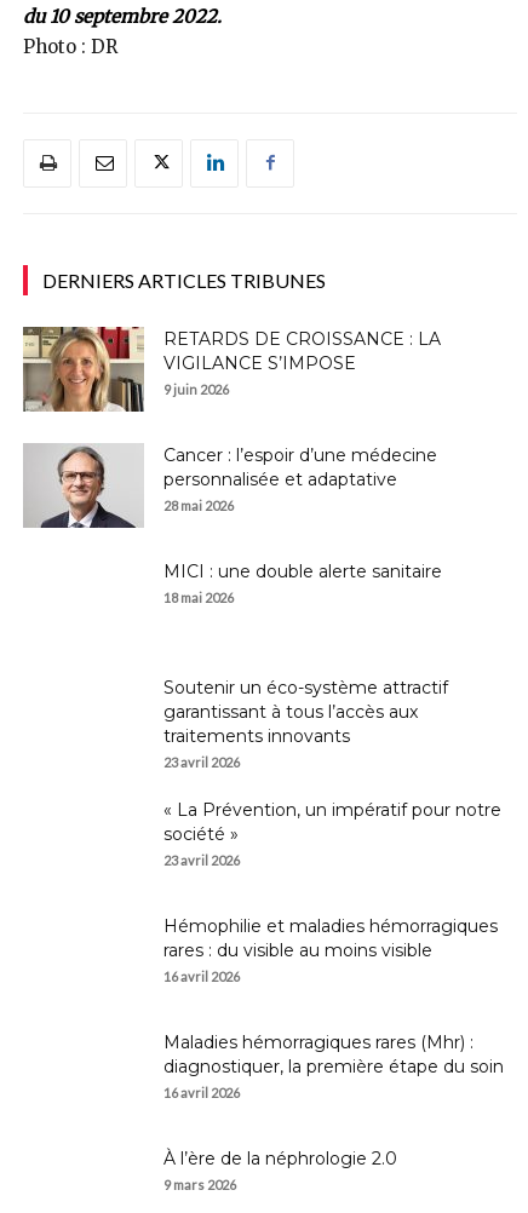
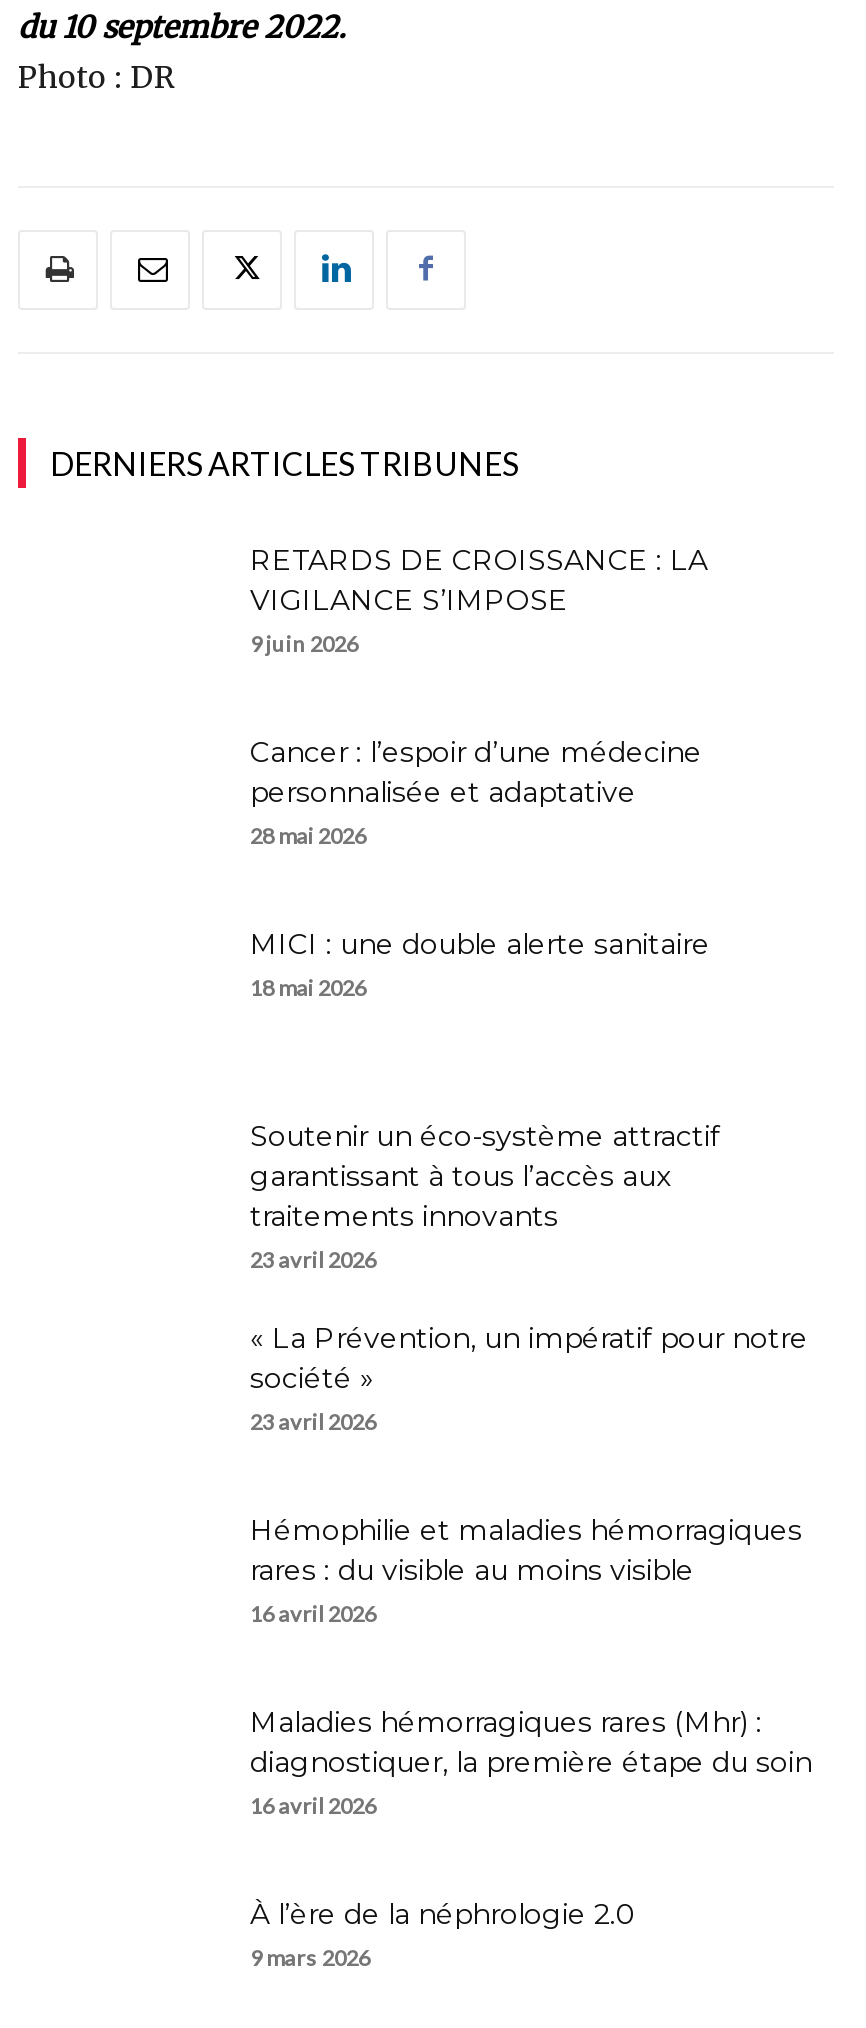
[22,326,145,413] [image] -> none
[22,443,144,529] [image] -> none

